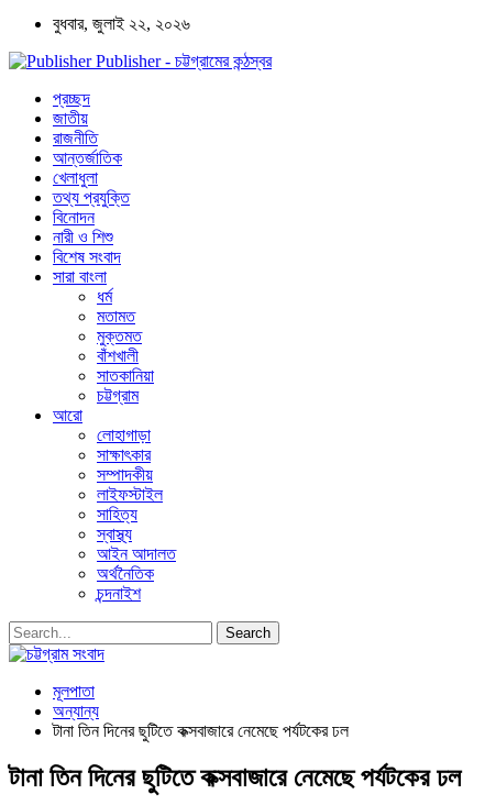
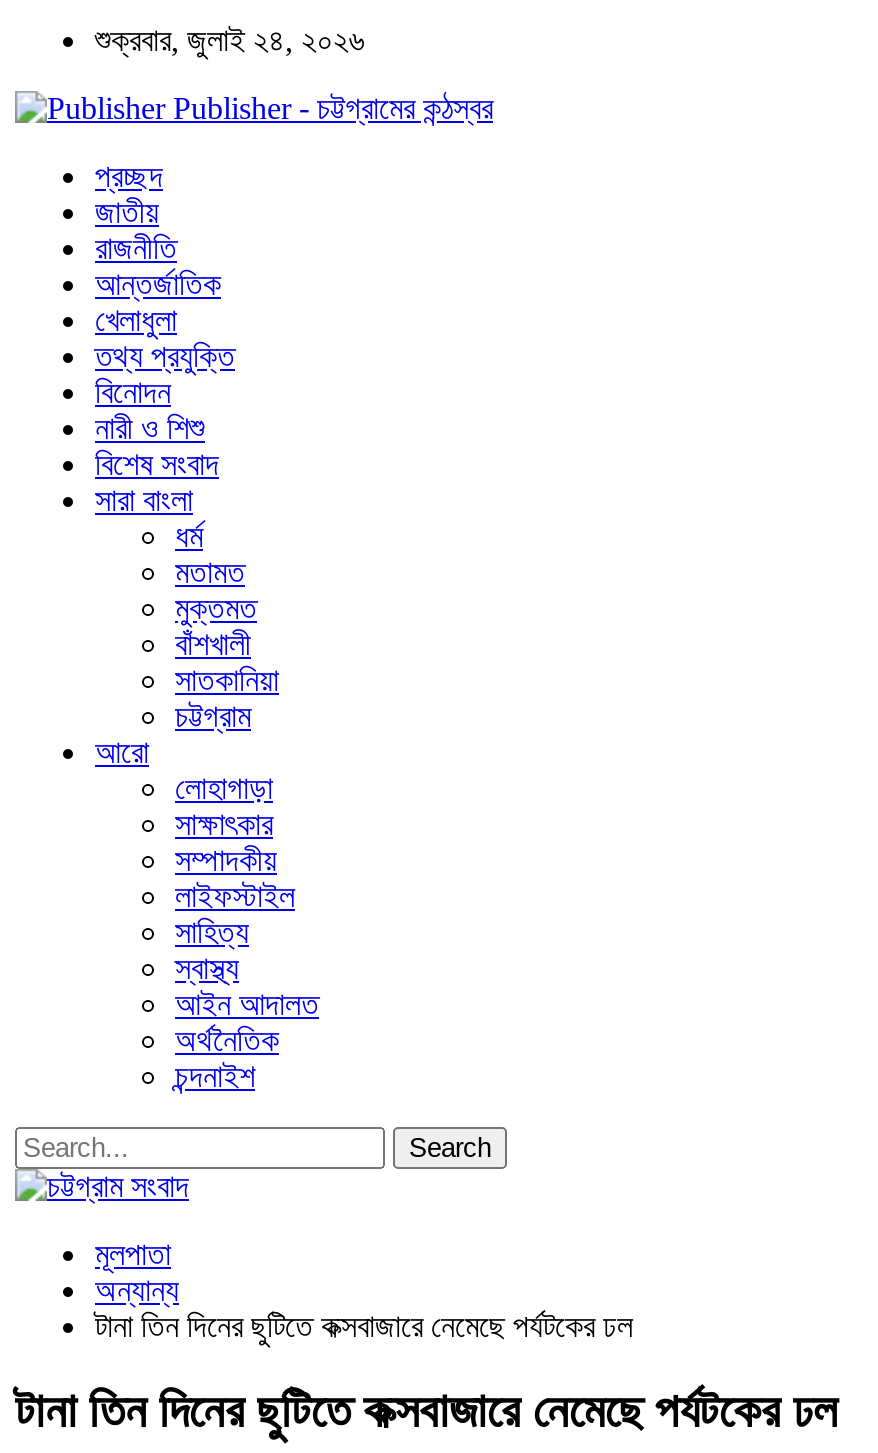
[53,14,190,33] বুধবার, জুলাই ২২, ২০২৬ -> [95,23,365,57] শুক্রবার, জুলাই ২৪, ২০২৬

